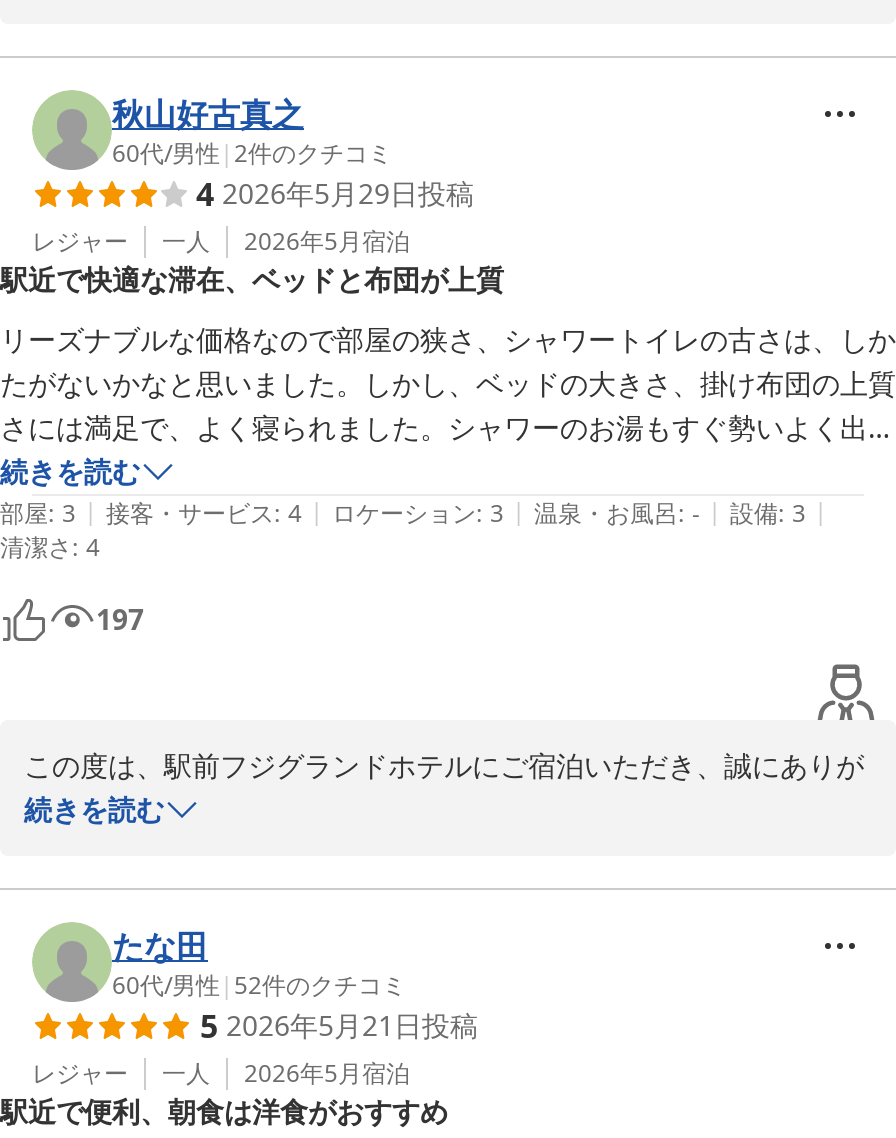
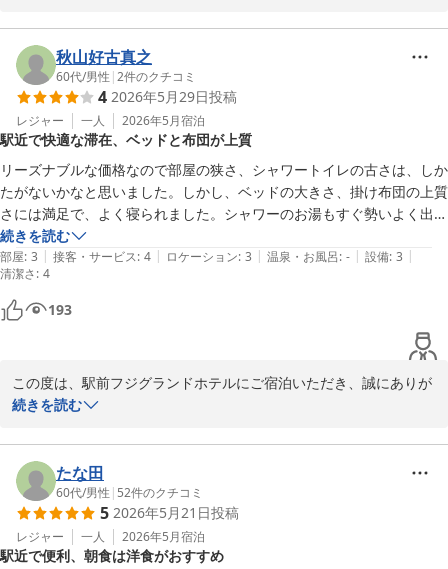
[96,600,144,638] 197 -> [48,300,72,319] 193

